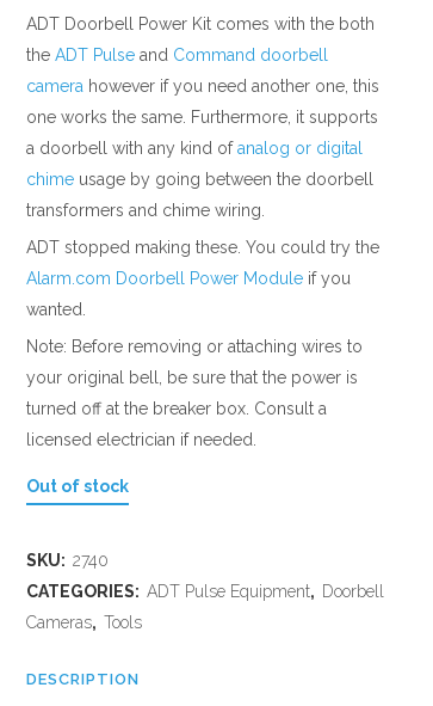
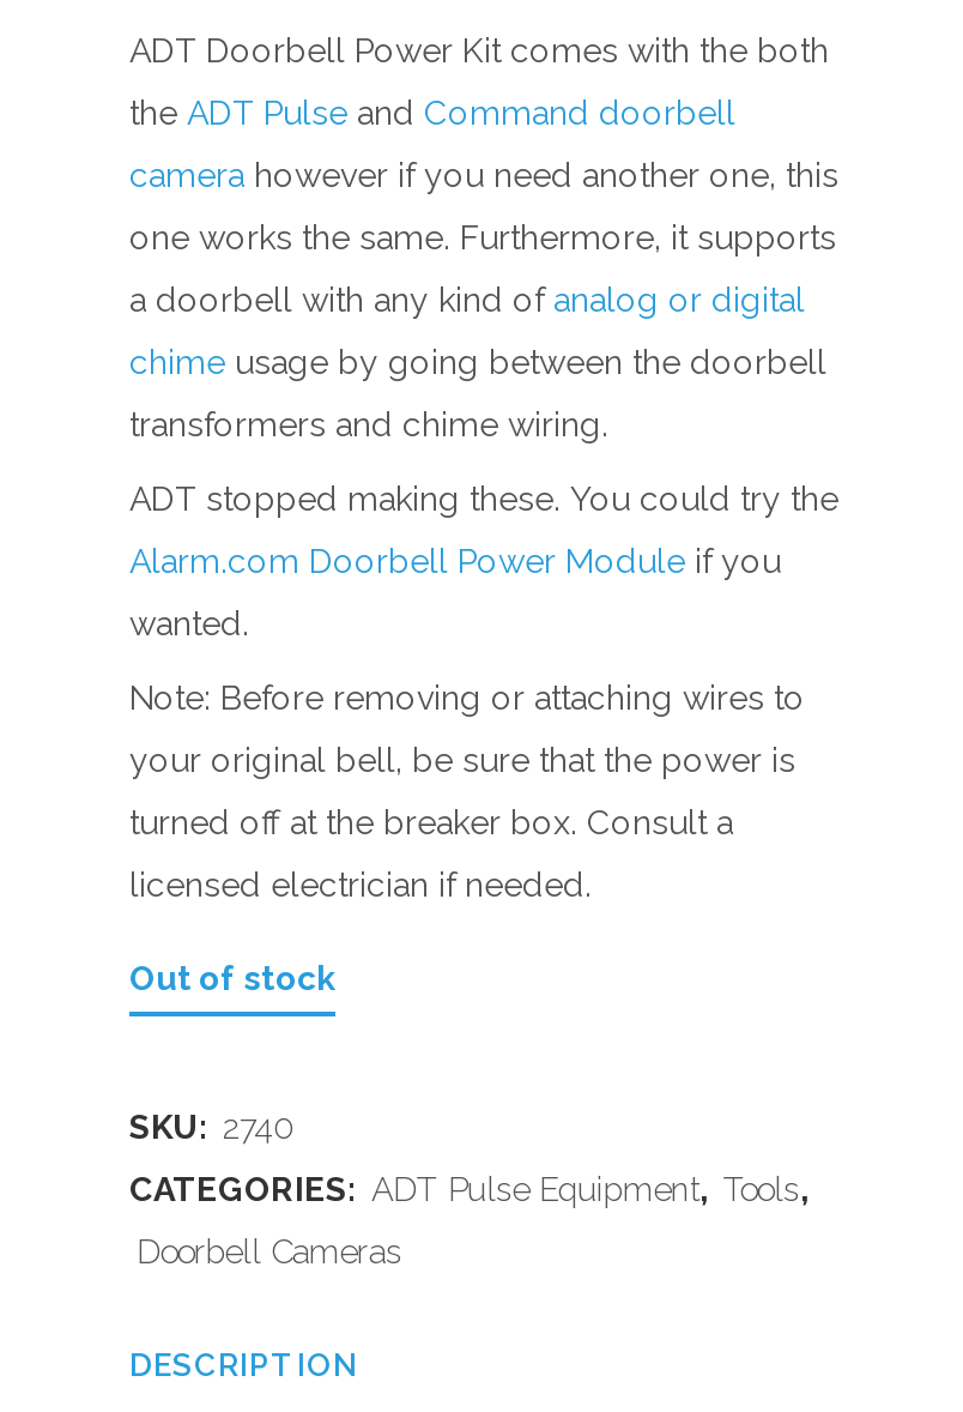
[26,582,384,601] CATEGORIES: ADT Pulse Equipment, Doorbell -> [129,1170,810,1208] CATEGORIES: ADT Pulse Equipment, Tools,
[26,613,142,632] Cameras, Tools -> [137,1232,402,1271] Doorbell Cameras

